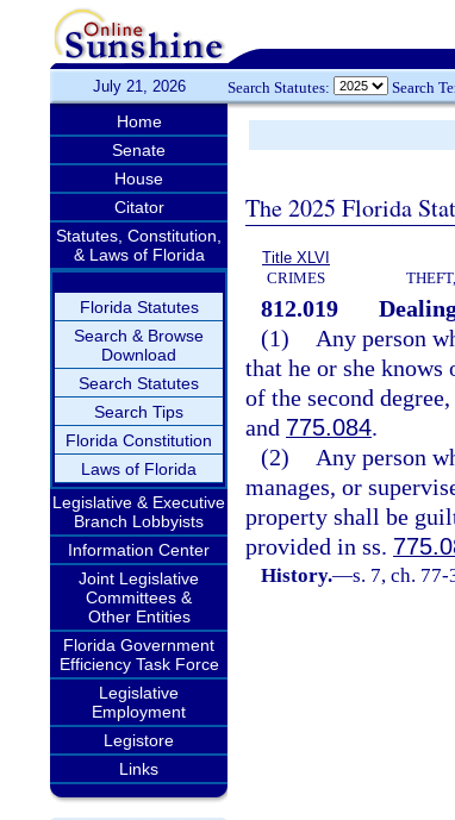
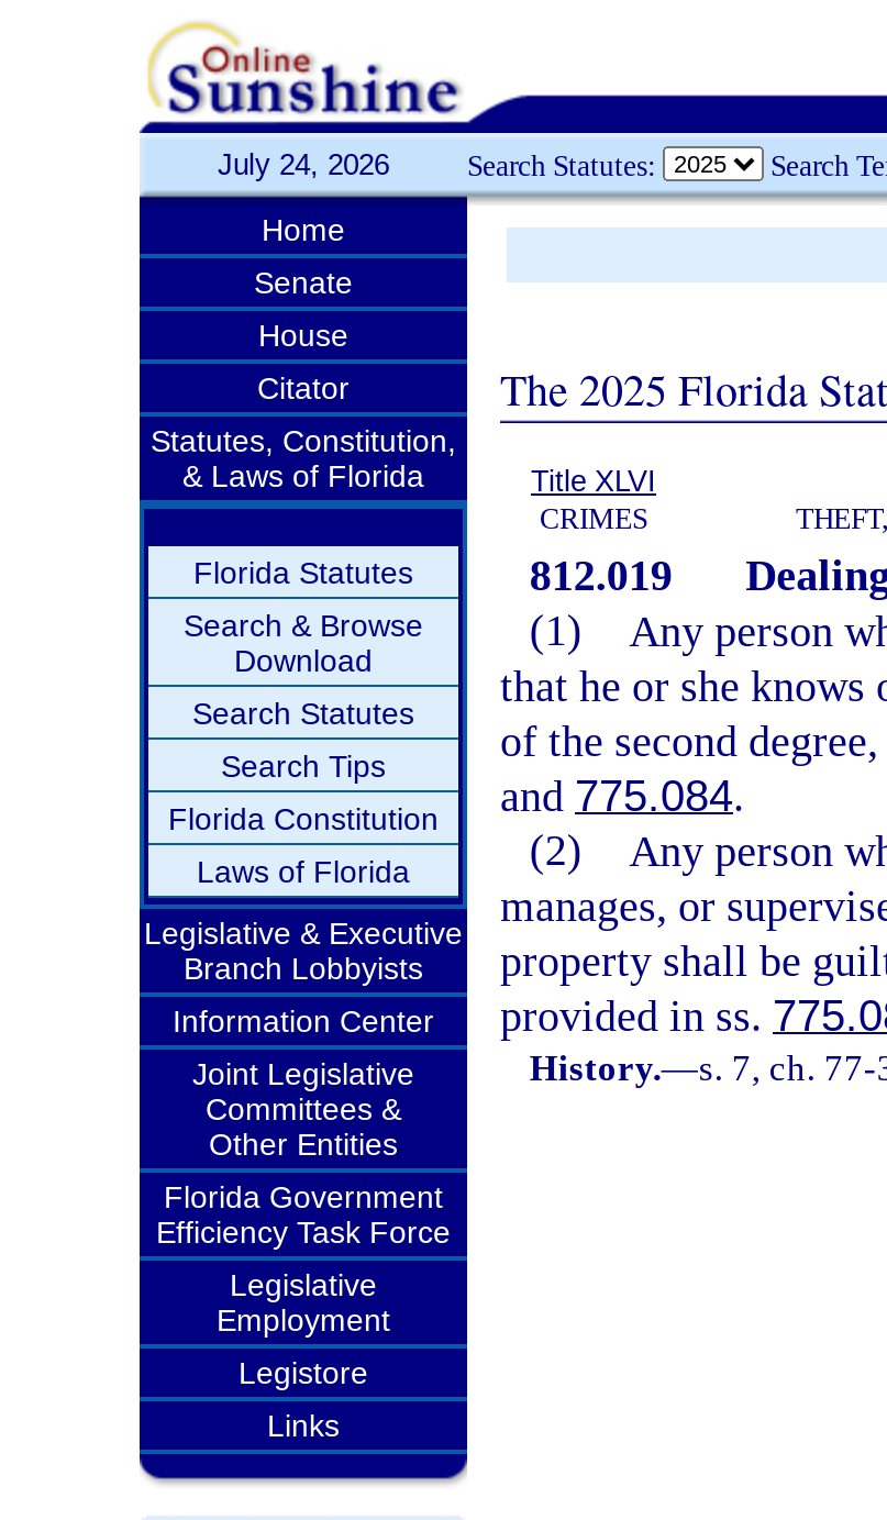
[92,77,185,95] July 21, 2026 -> [218,148,389,181] July 24, 2026

